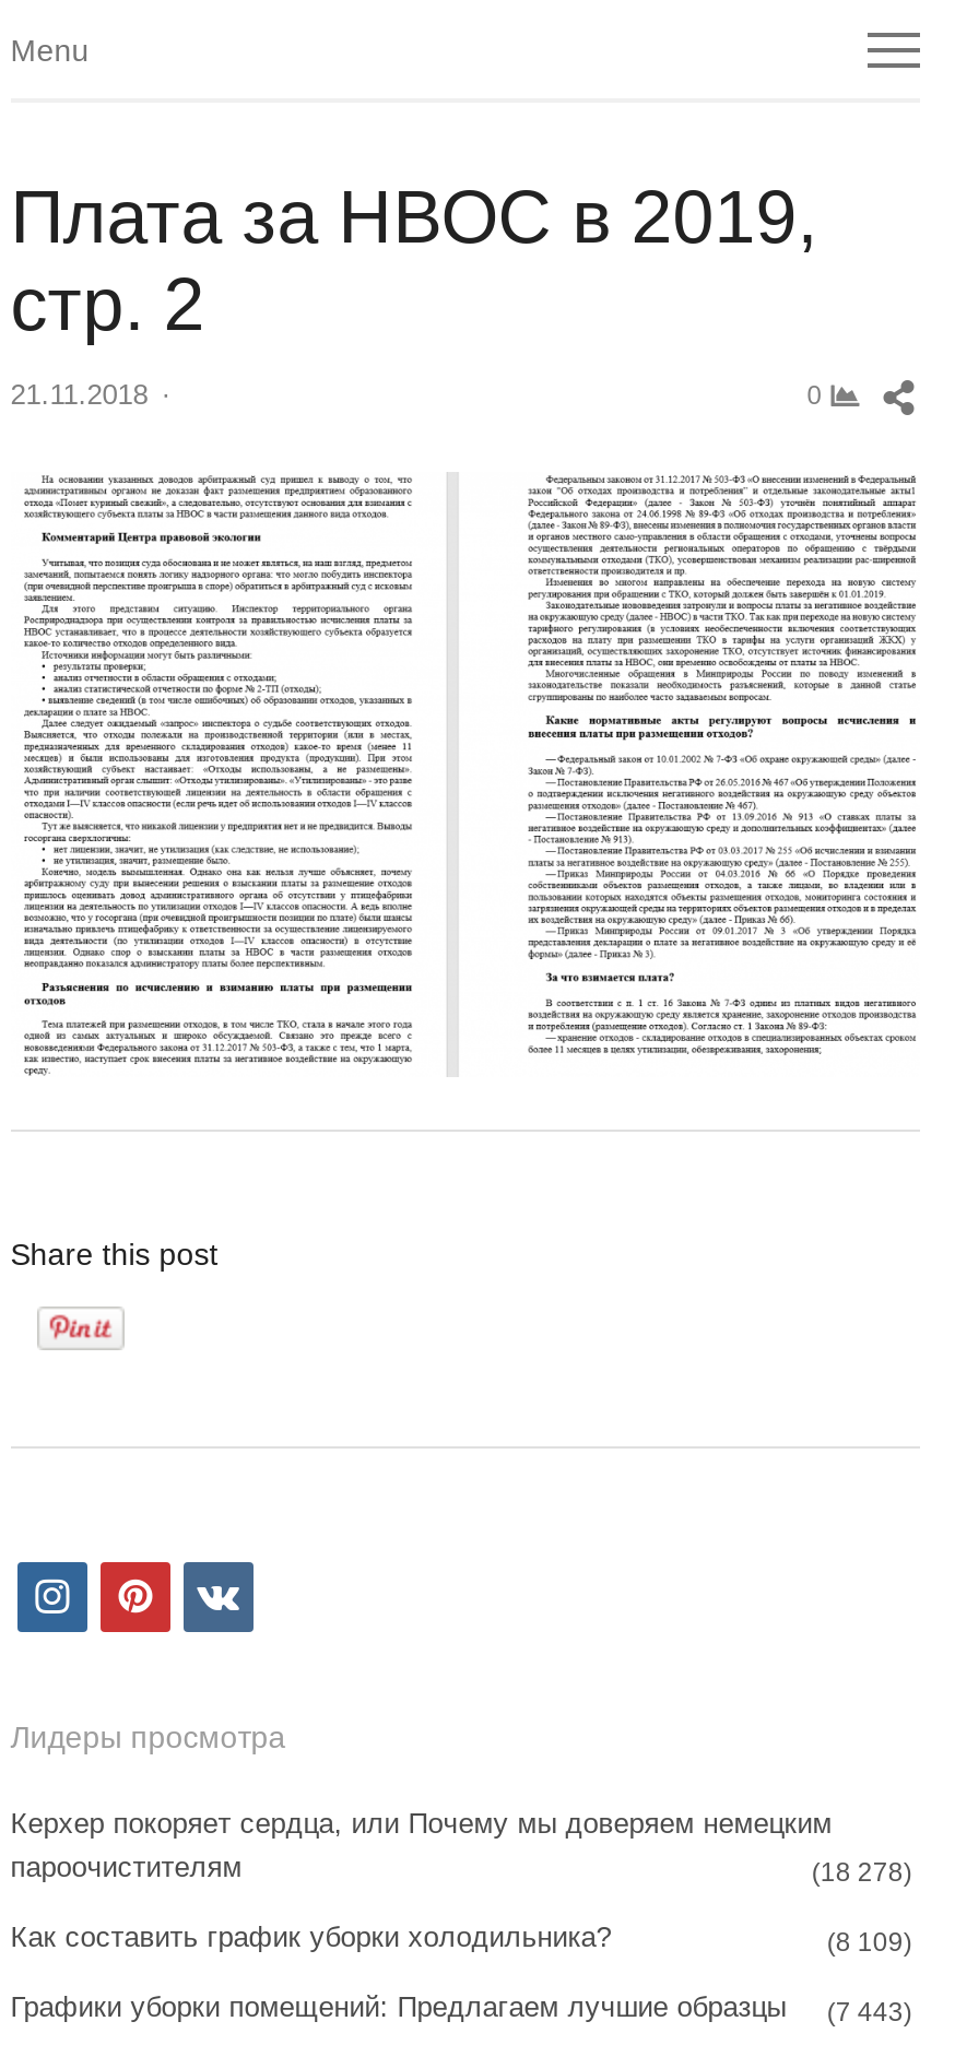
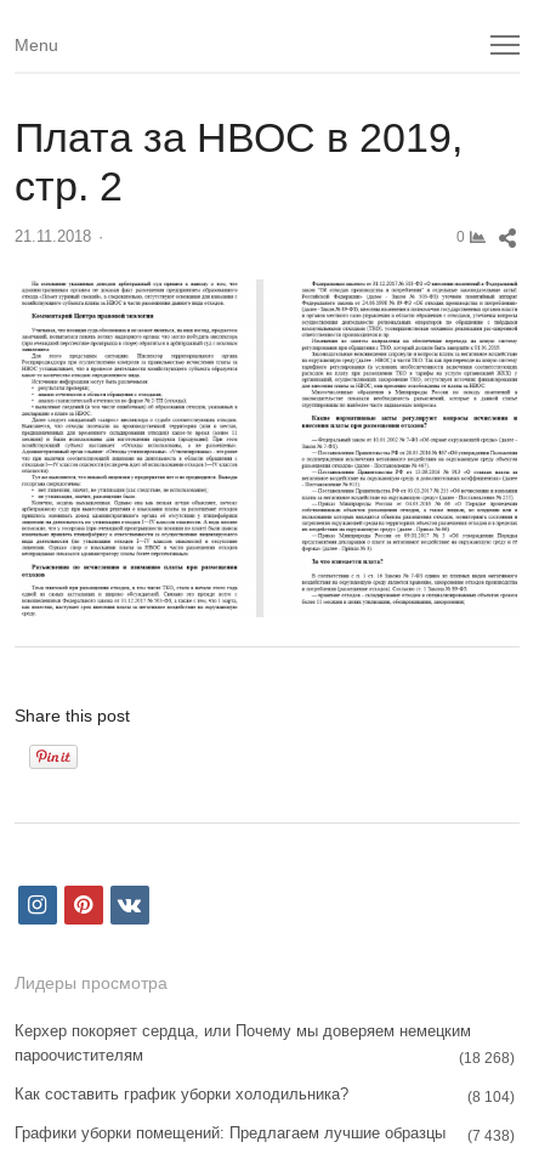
[811,1857,912,1887] (18 278) -> [459,1050,515,1067] (18 268)
[827,1927,912,1957] (8 109) -> [468,1089,515,1106] (8 104)
[827,1996,912,2027] (7 443) -> [468,1128,515,1145] (7 438)

